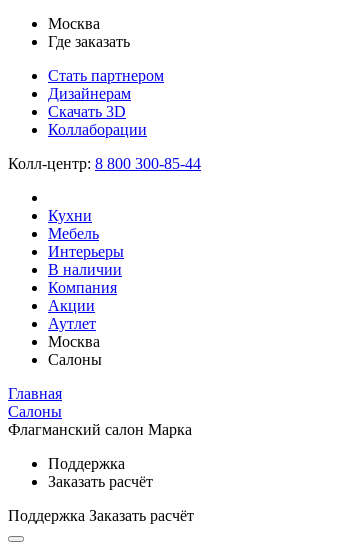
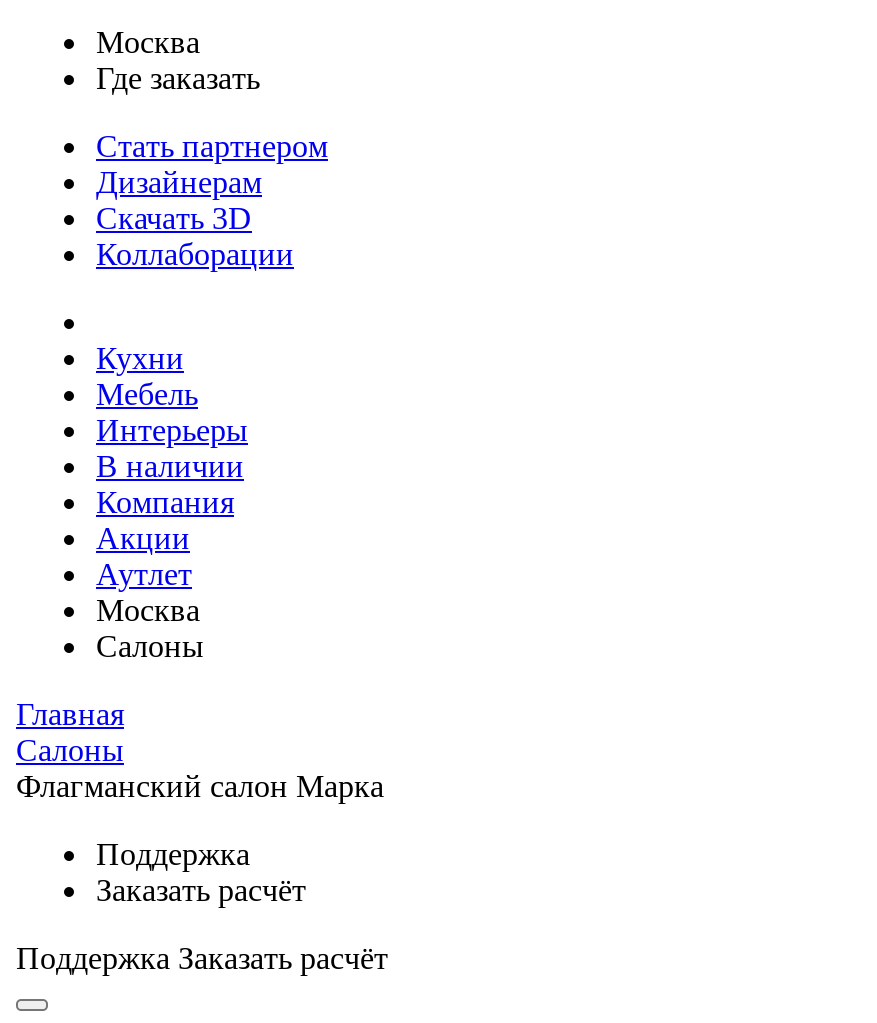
[8,155,201,172] Колл-центр: 8 800 300-85-44 -> none

